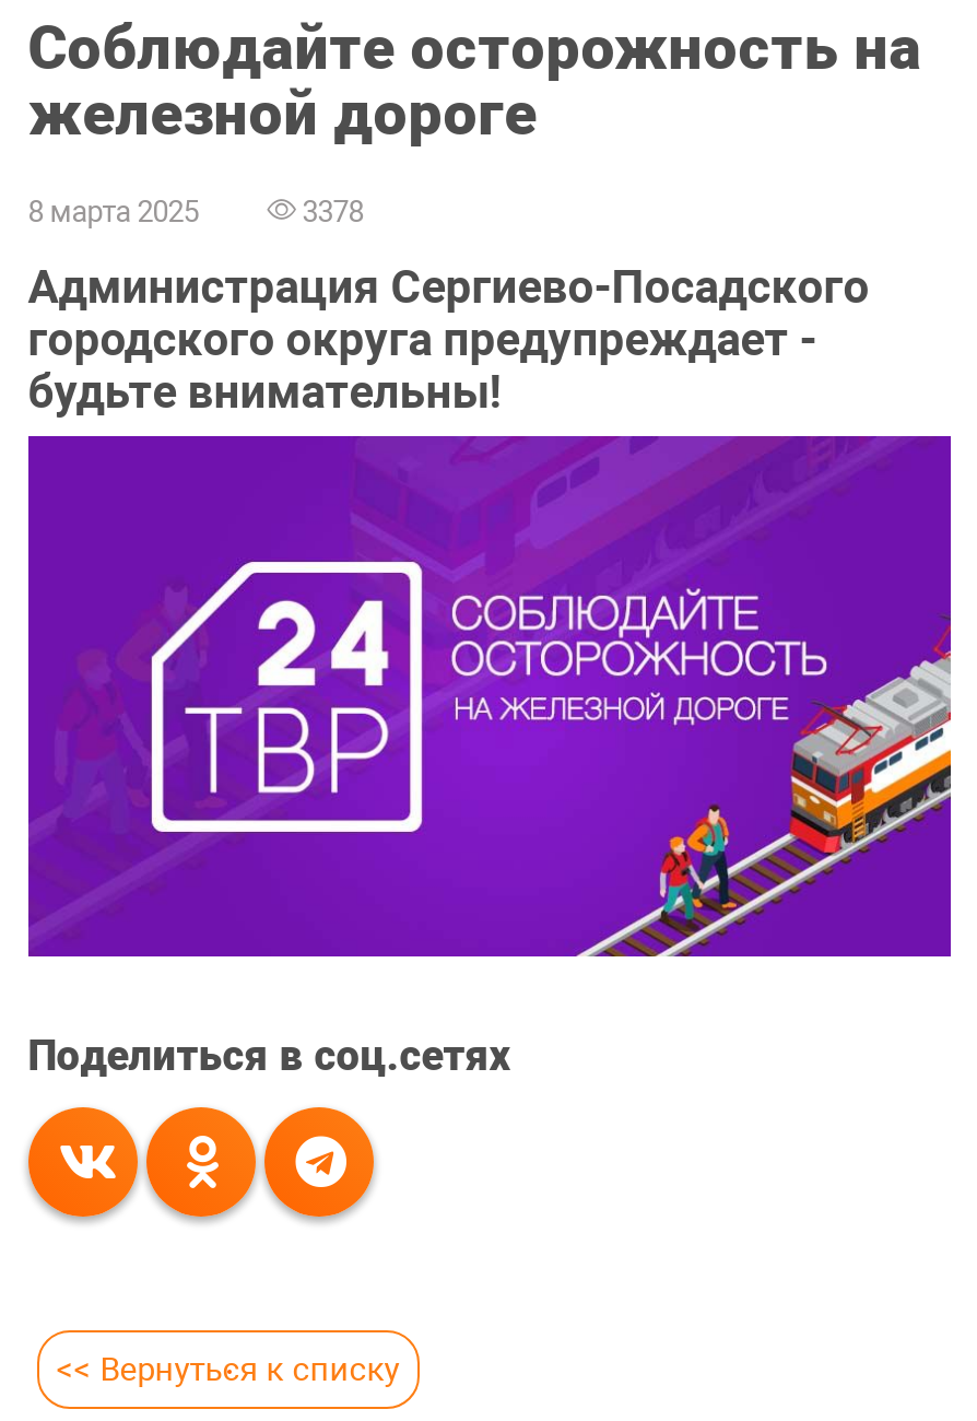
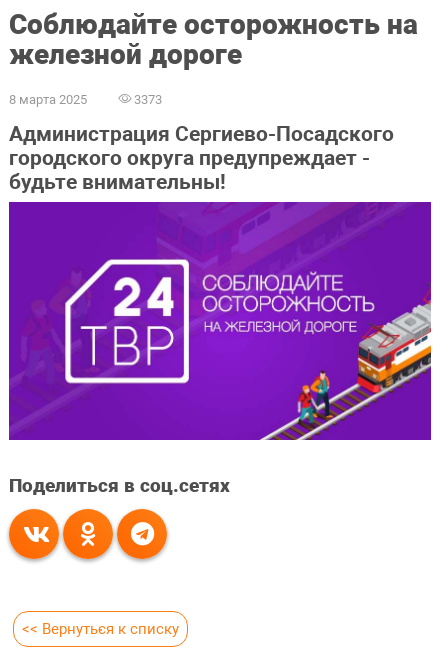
[296,195,363,228] 3378 -> [131,92,162,107] 3373

